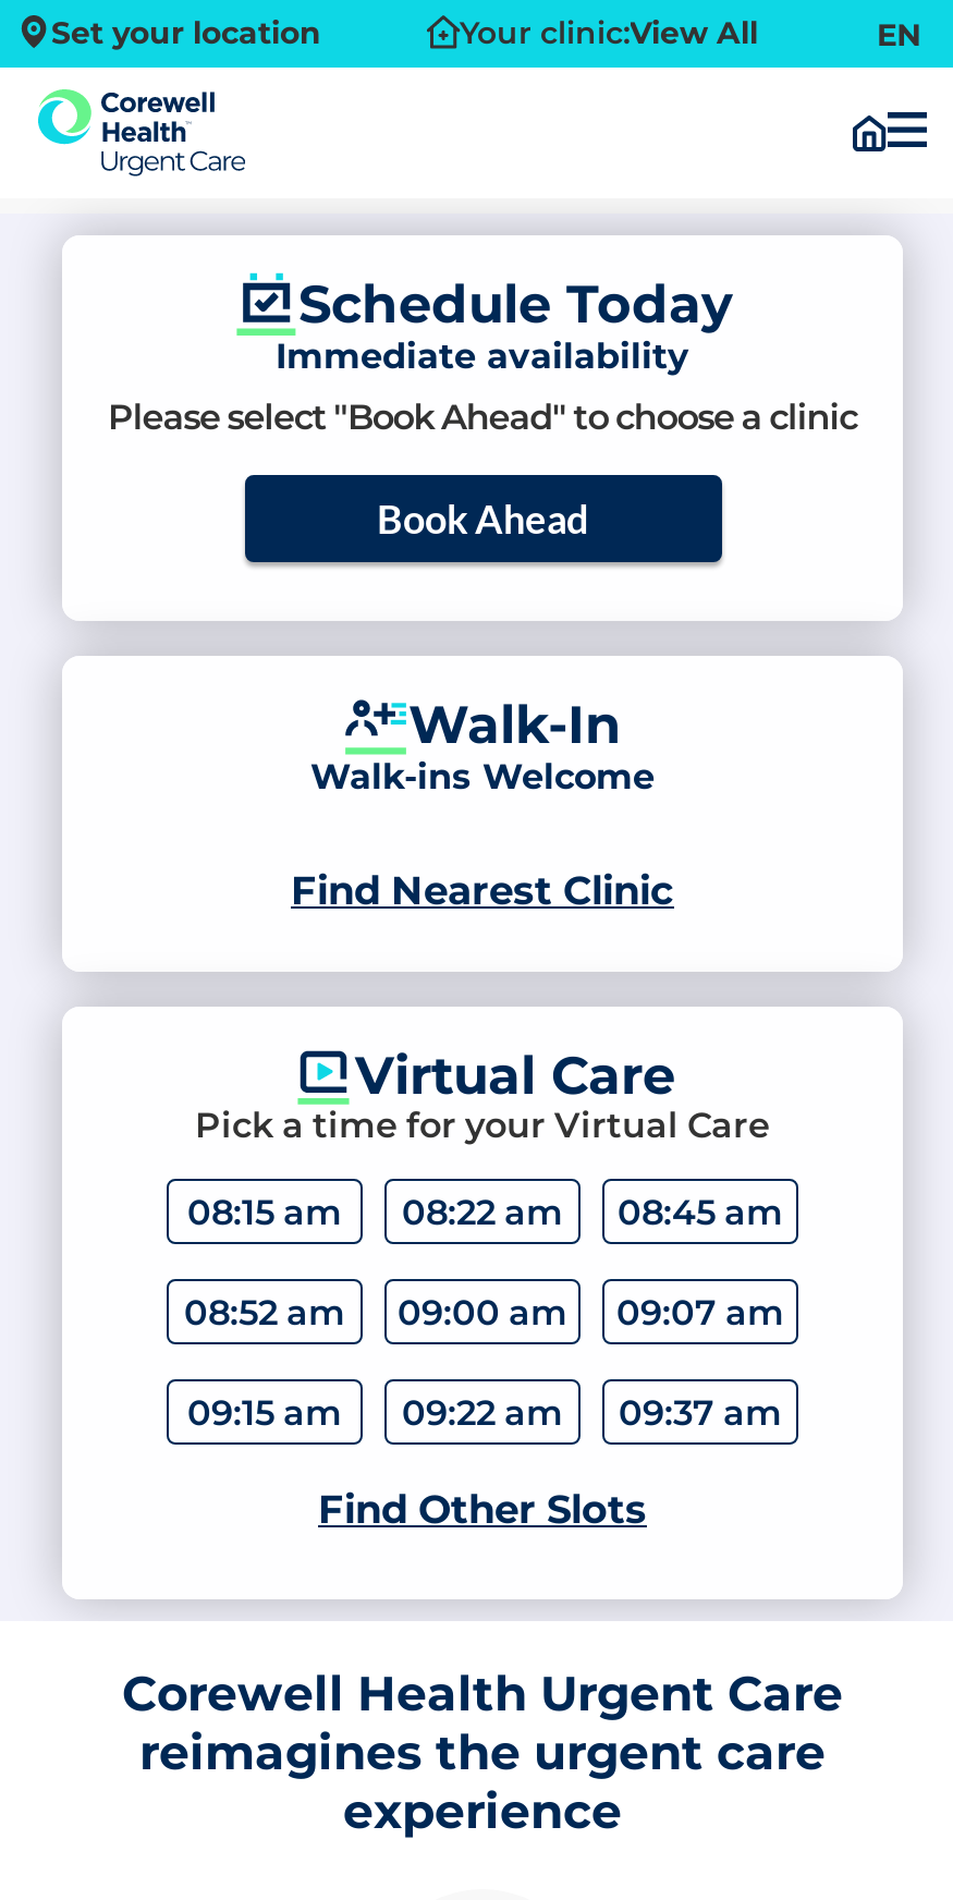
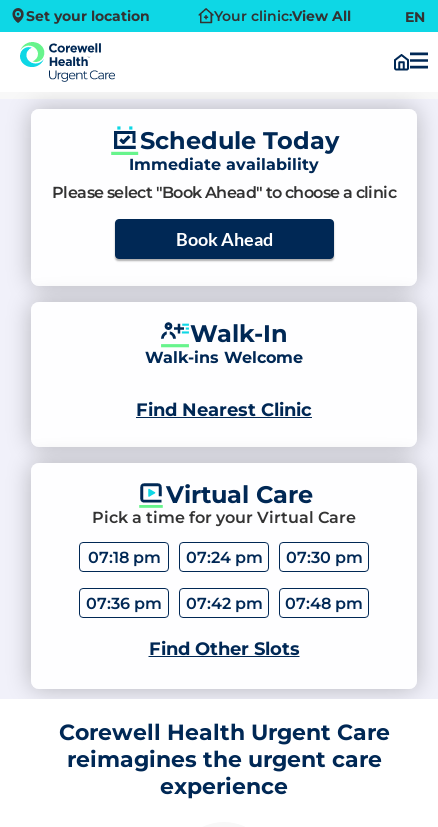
[184,1191,784,1433] 08:15 am | 08:22 am | 08:45 am | 08:52 am | 09:00 am | 09:07 am | 09:15 am | 09:22 am | 09:37 am -> [86,547,363,612] 07:18 pm | 07:24 pm | 07:30 pm | 07:36 pm | 07:42 pm | 07:48 pm

